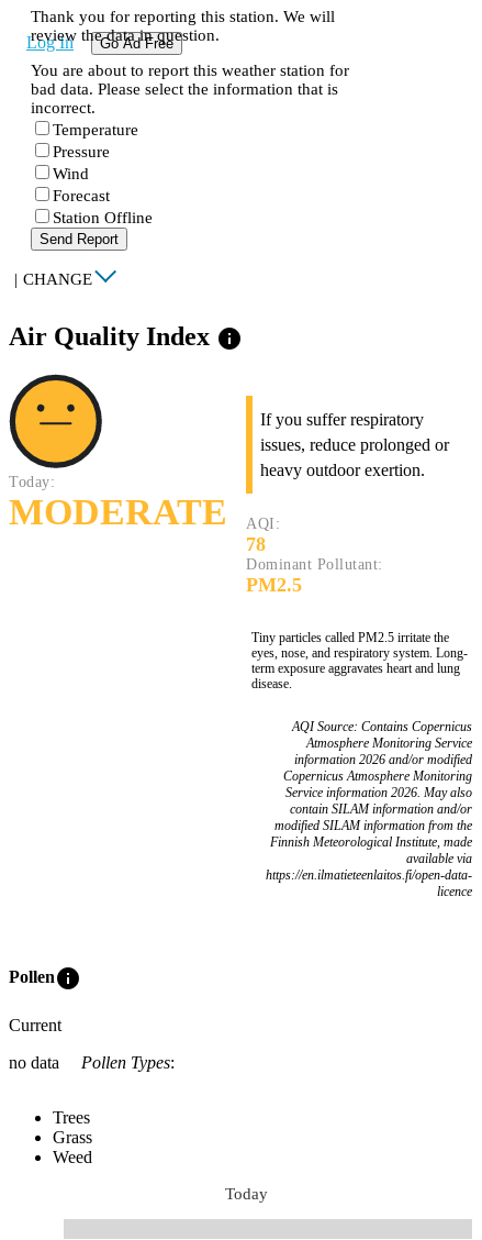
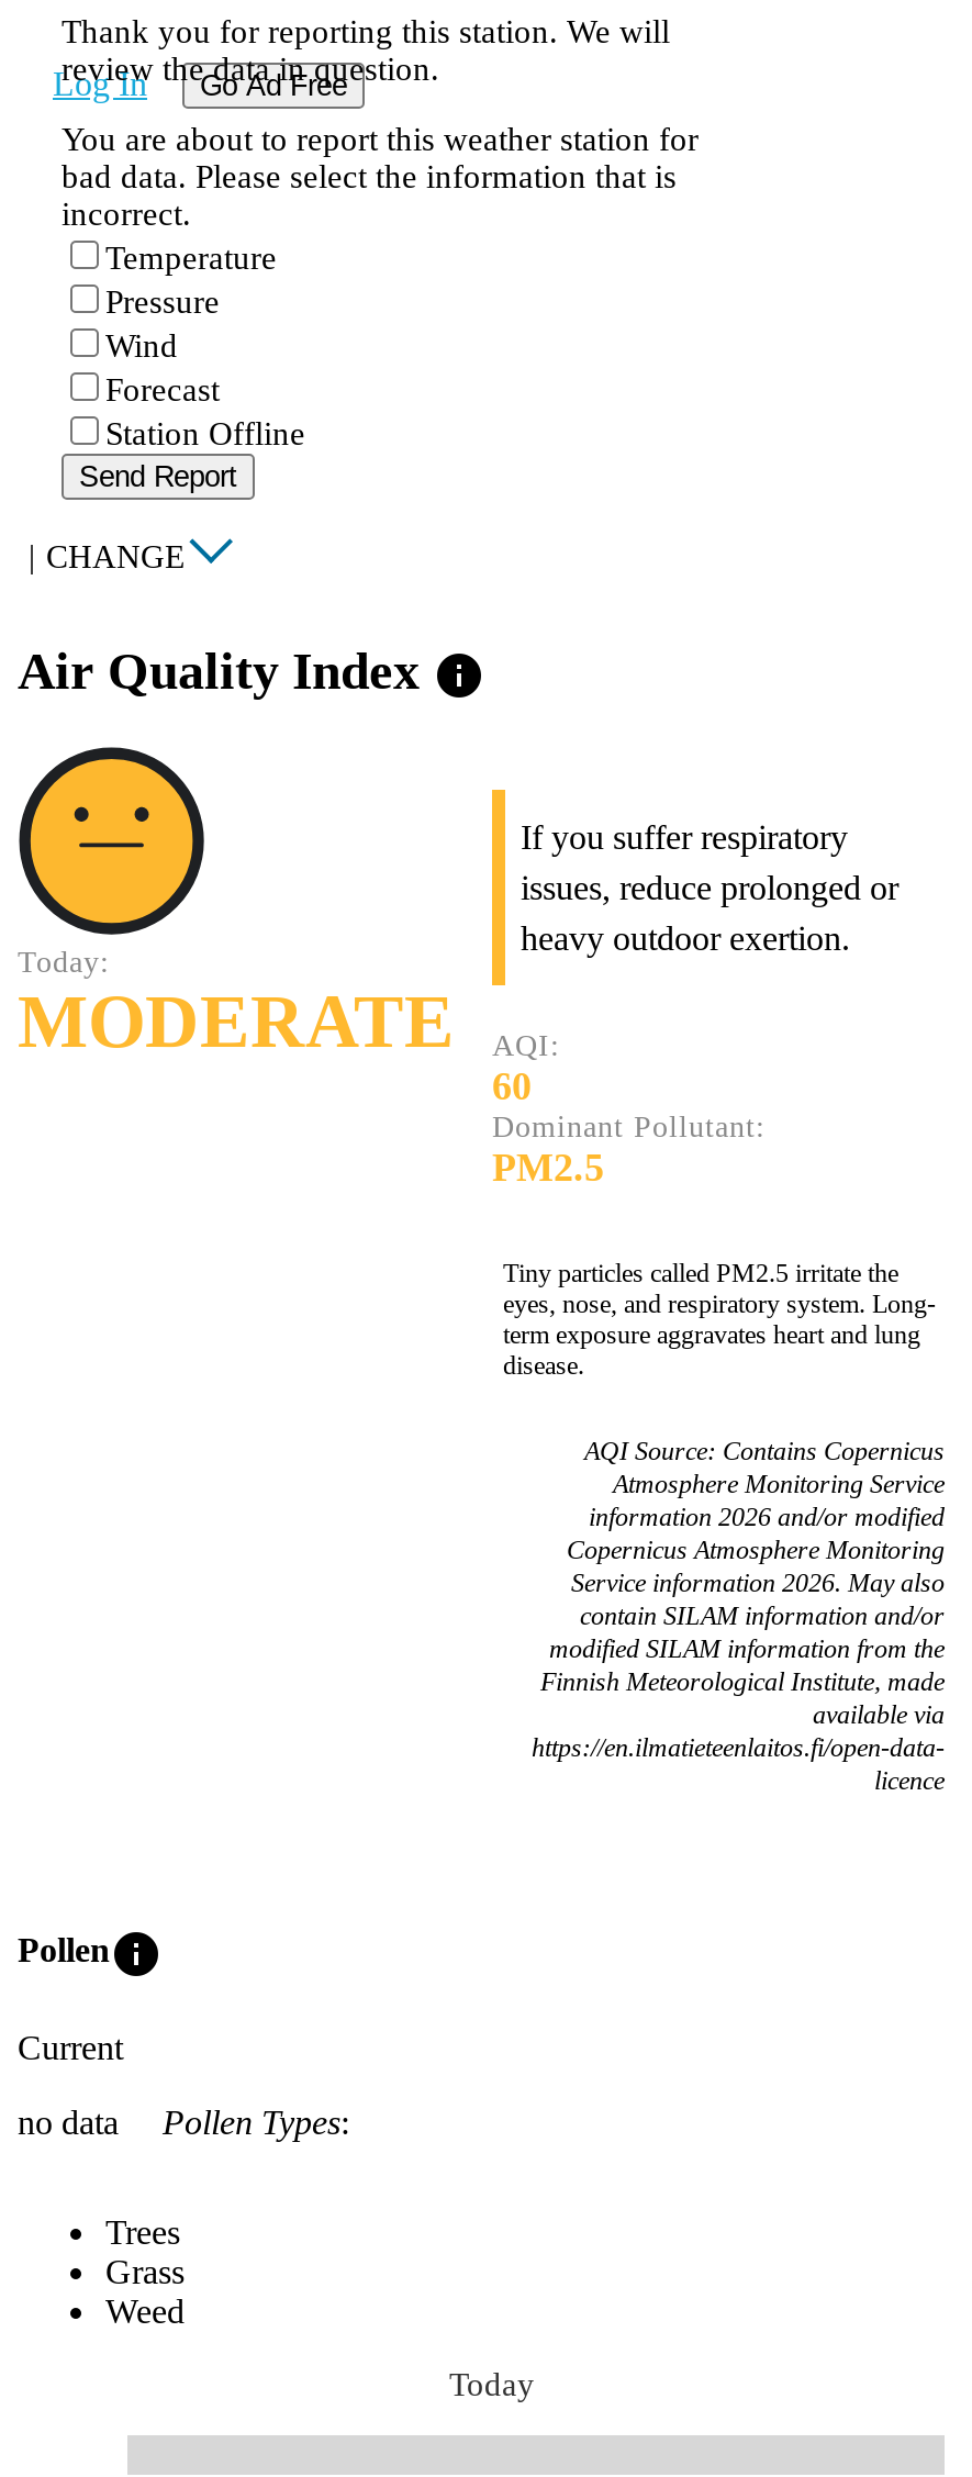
[246,533,266,555] 78 -> [492,1065,532,1109] 60

